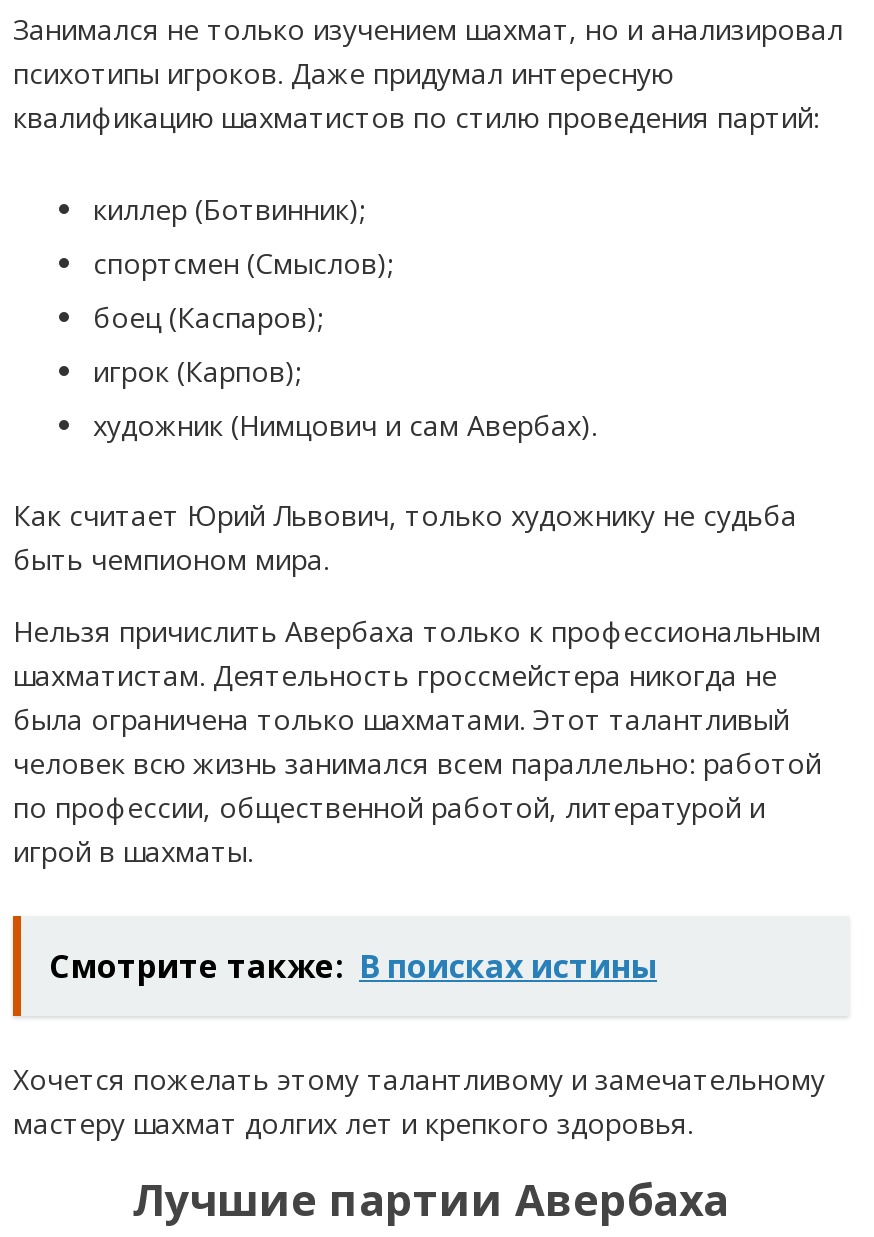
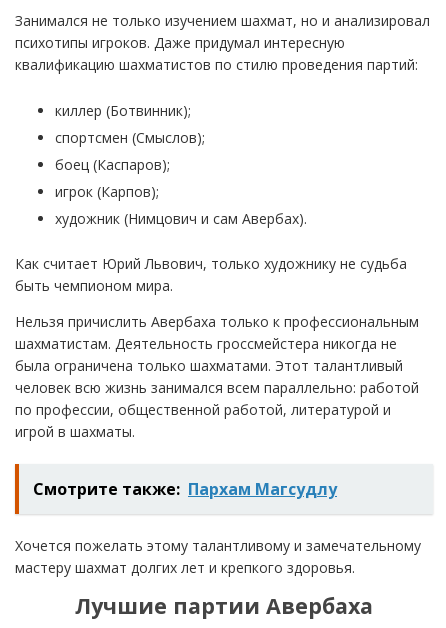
[49,944,657,988] Смотрите также: В поисках истины -> [33,478,337,500] Смотрите также: Пархам Магсудлу

